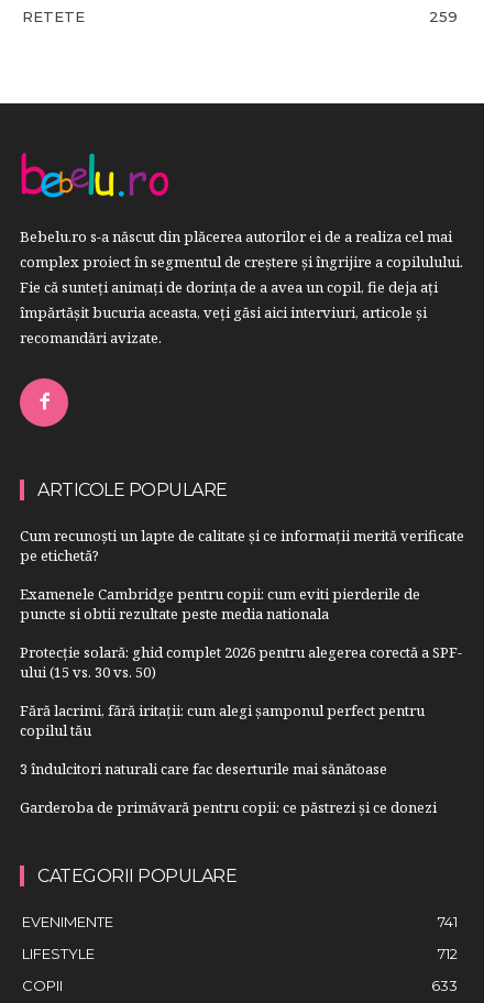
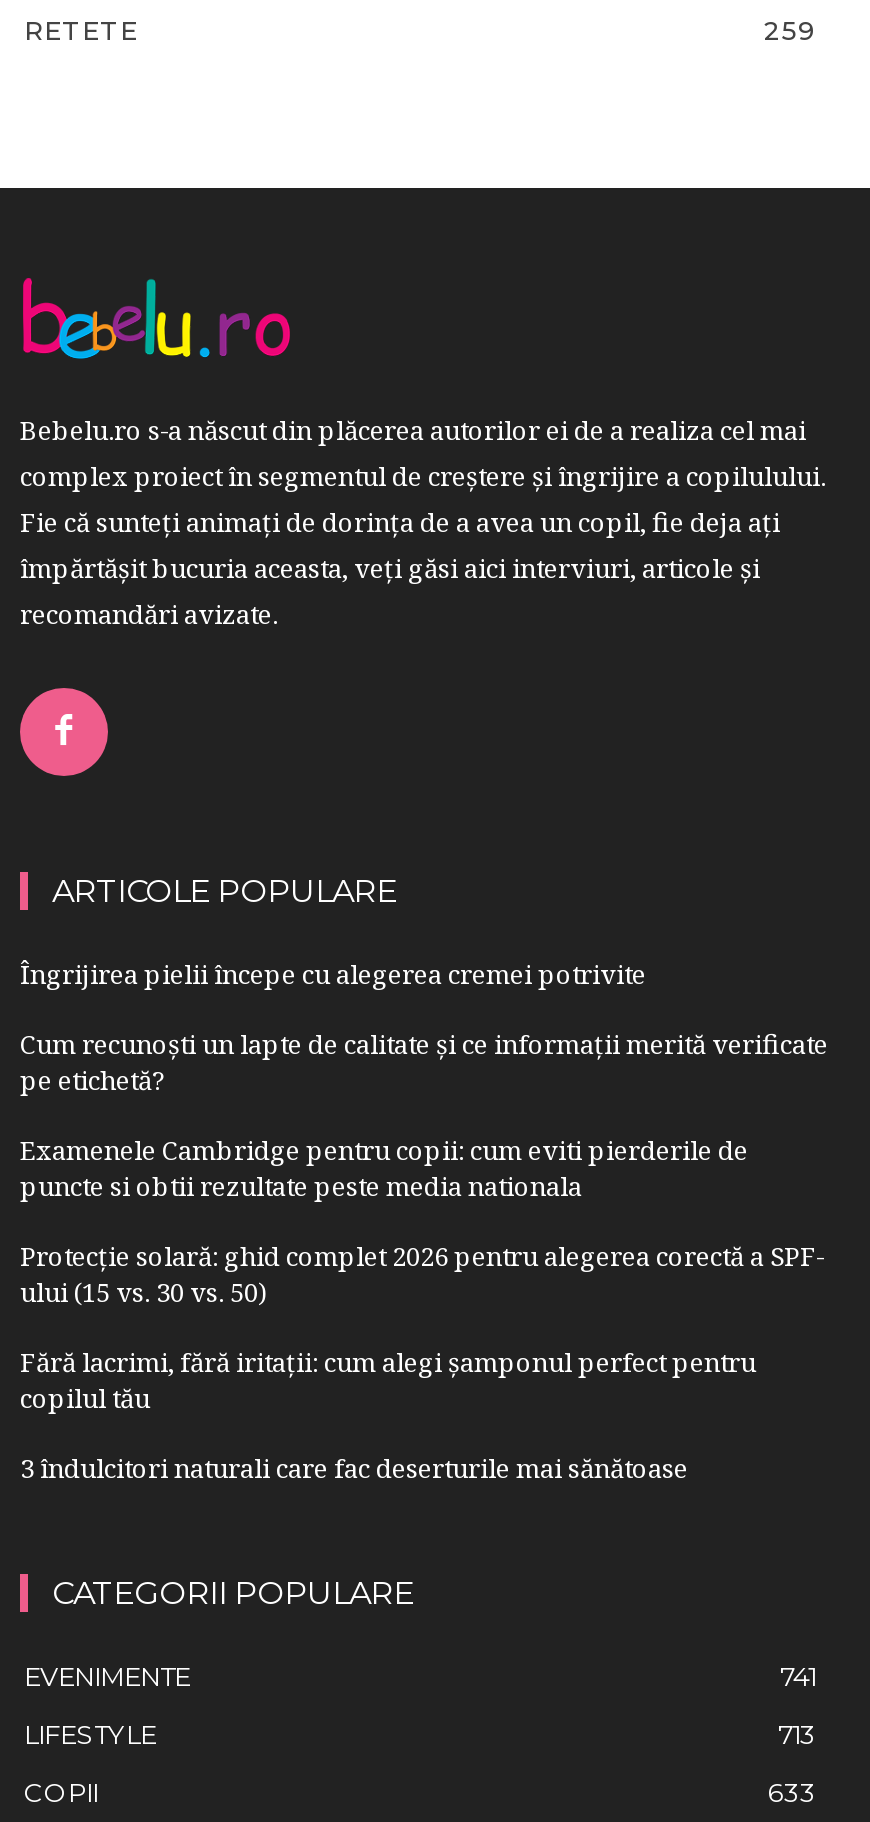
none -> [20,956,646,992] Îngrijirea pielii începe cu alegerea cremei potrivite
moved [20,526,464,779] -> [20,1026,828,1486]: Cum recunoști un lapte de calitate și ce informații merită verificate | pe etichetă? | Examenele Cambridge pentru copii: cum eviti pierderile de | ... | copilul tău | 3 îndulcitori naturali care fac deserturile mai sănătoase
[20,797,437,817] Garderoba de primăvară pentru copii: ce păstrezi și ce donezi -> none
[438,945,458,962] 712 -> [778,1718,816,1750] 713

